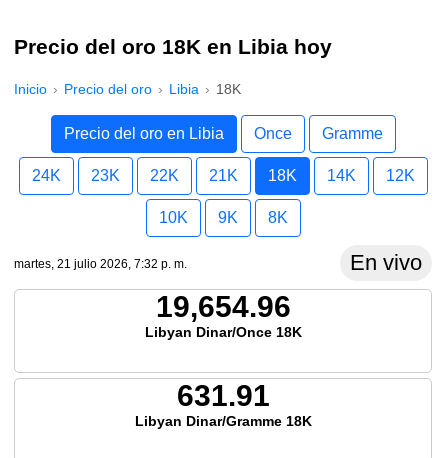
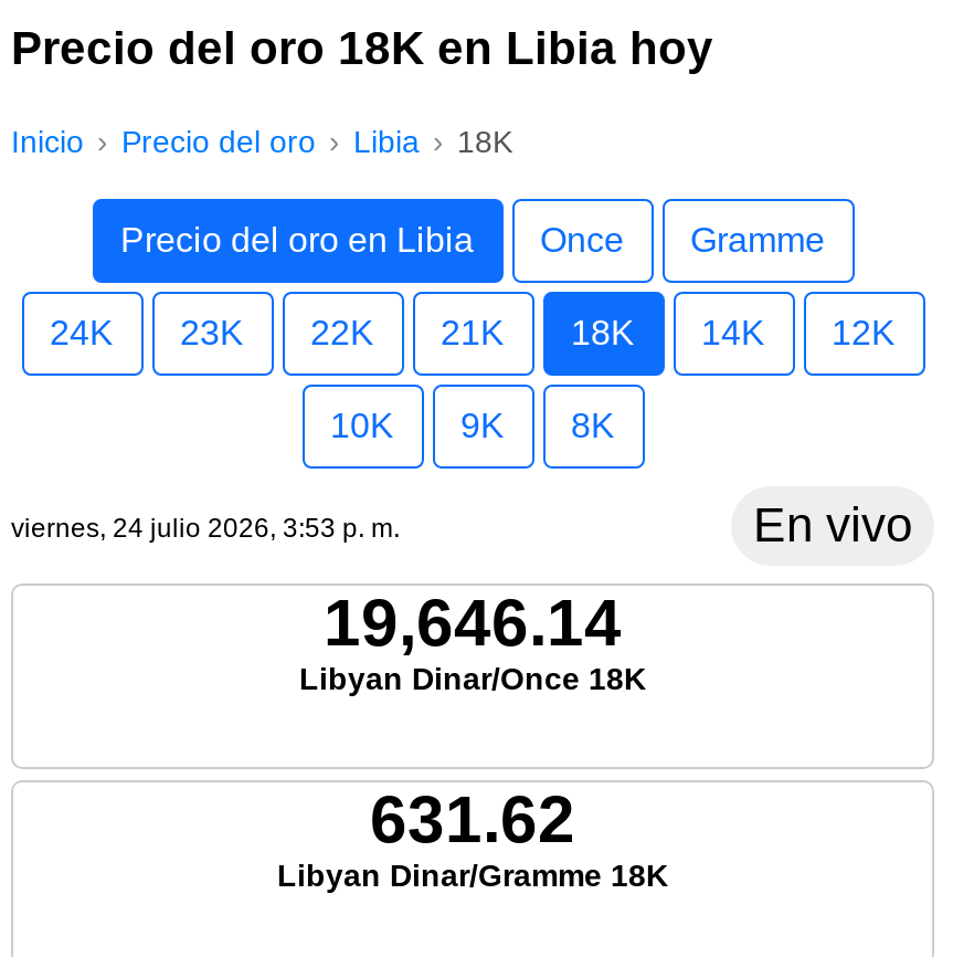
[14,257,187,271] martes, 21 julio 2026, 7:32 p. m. -> [11,512,400,543] viernes, 24 julio 2026, 3:53 p. m.
[155,290,290,323] 19,654.96 -> [324,585,622,658] 19,646.14
[176,379,269,412] 631.91 -> [370,782,575,855] 631.62

